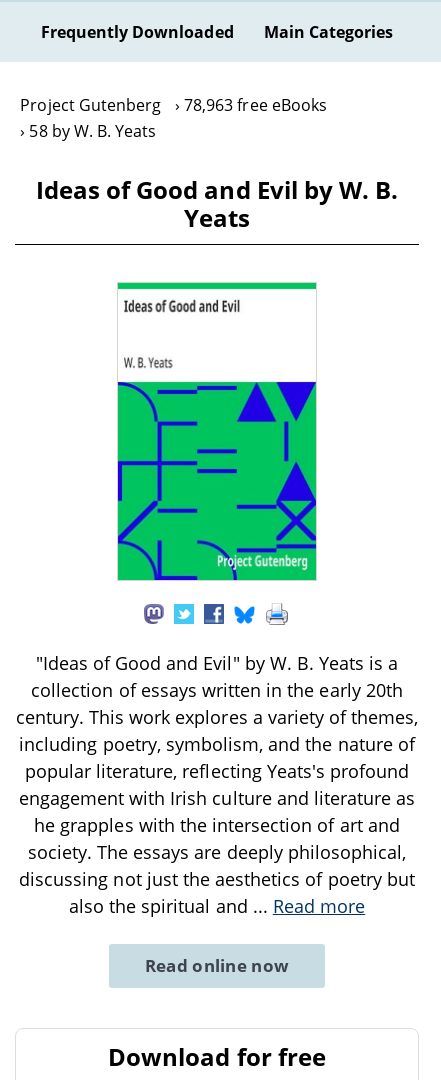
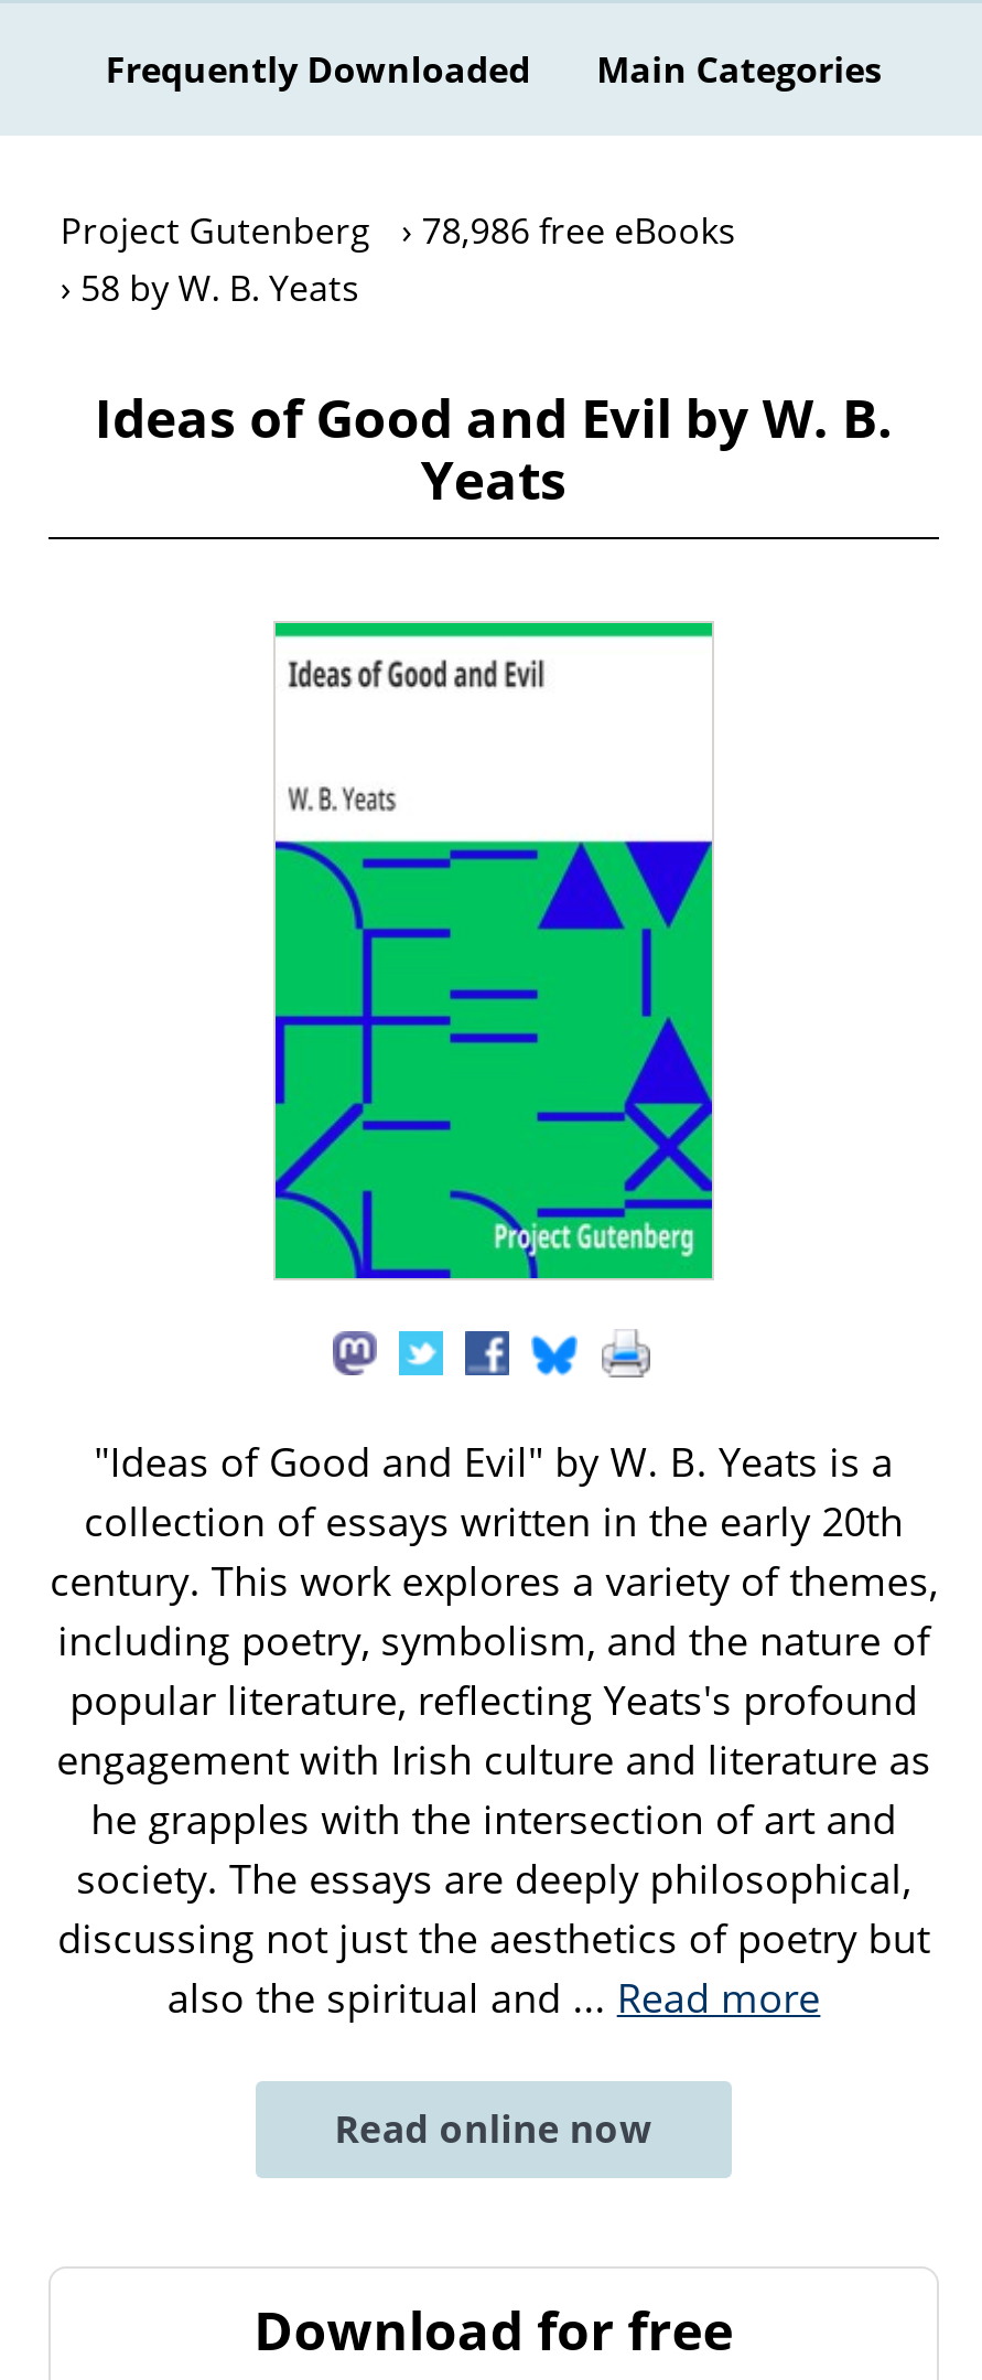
[20,94,327,116] Project Gutenberg 78,963 free eBooks -> [60,206,736,255] Project Gutenberg 78,986 free eBooks

